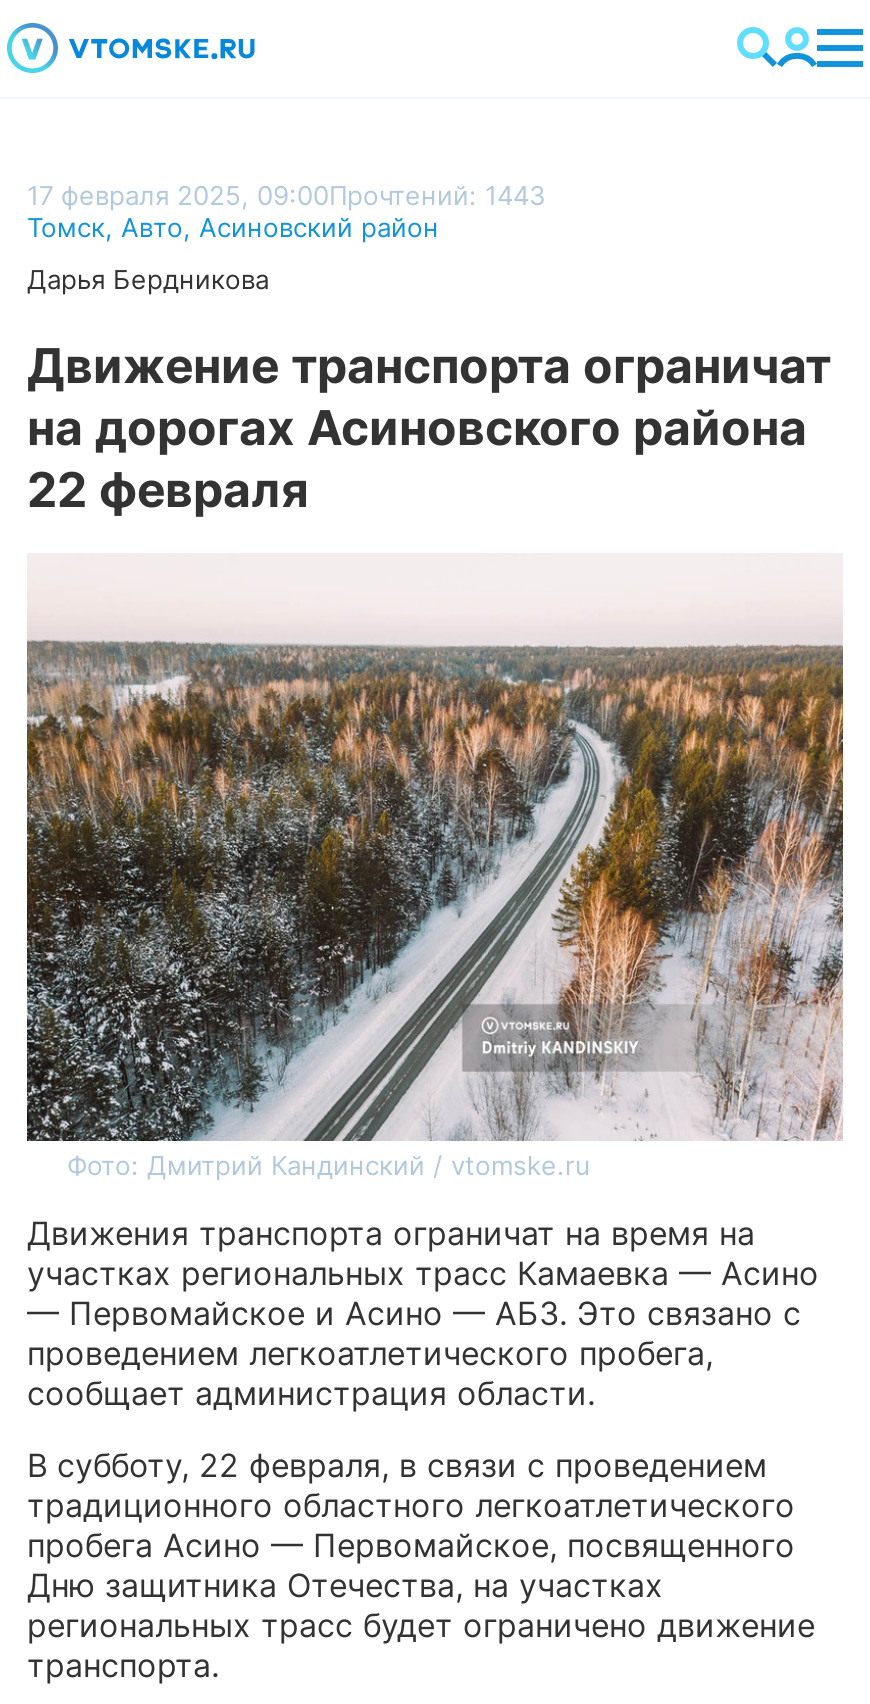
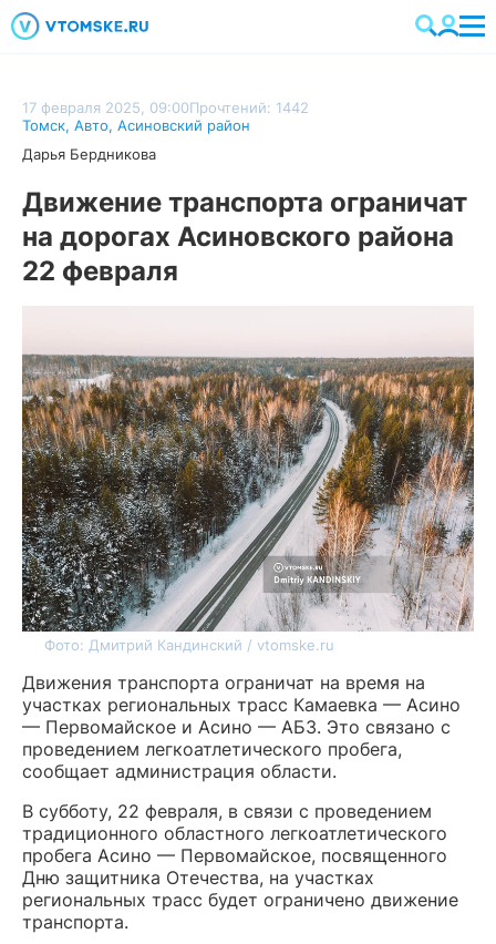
[27,179,545,211] 17 февраля 2025, 09:00Прочтений: 1443 -> [22,99,309,116] 17 февраля 2025, 09:00Прочтений: 1442

